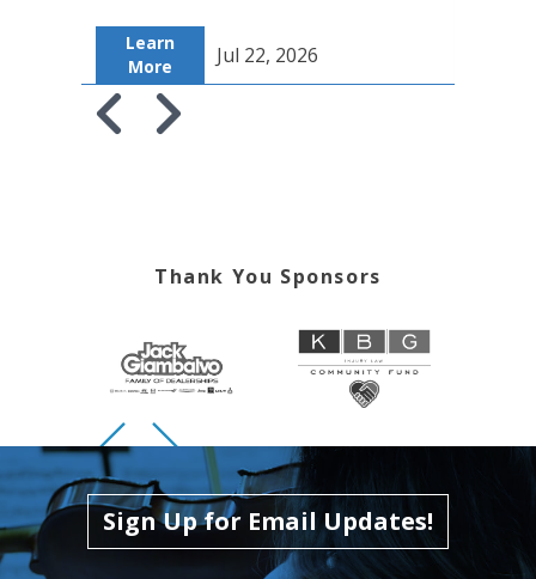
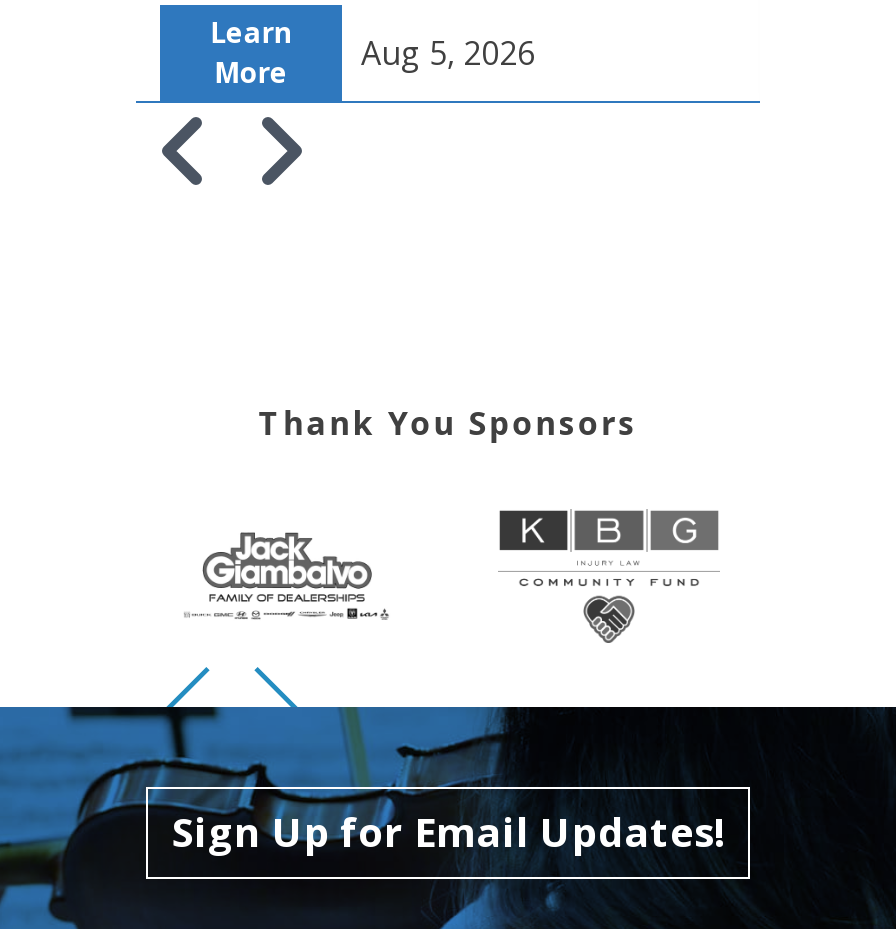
[125,31,319,77] Learn More Jul 22, 2026 -> [210,12,535,90] Learn More Aug 5, 2026

